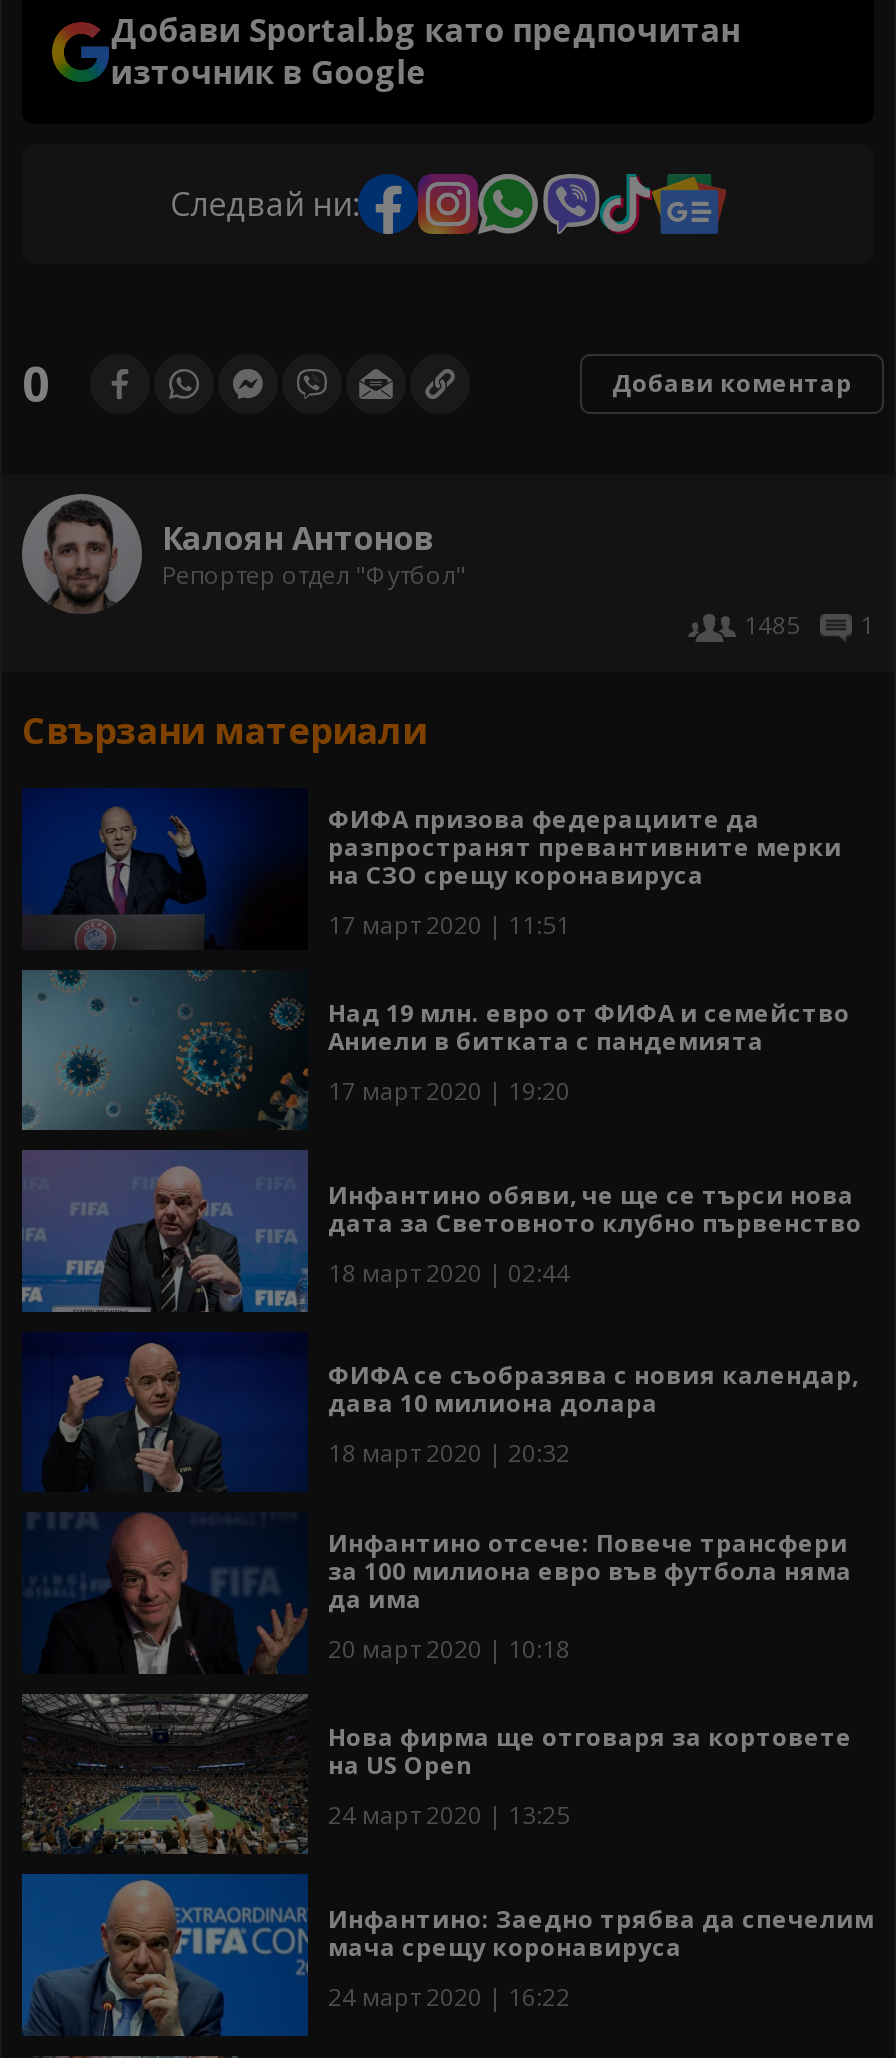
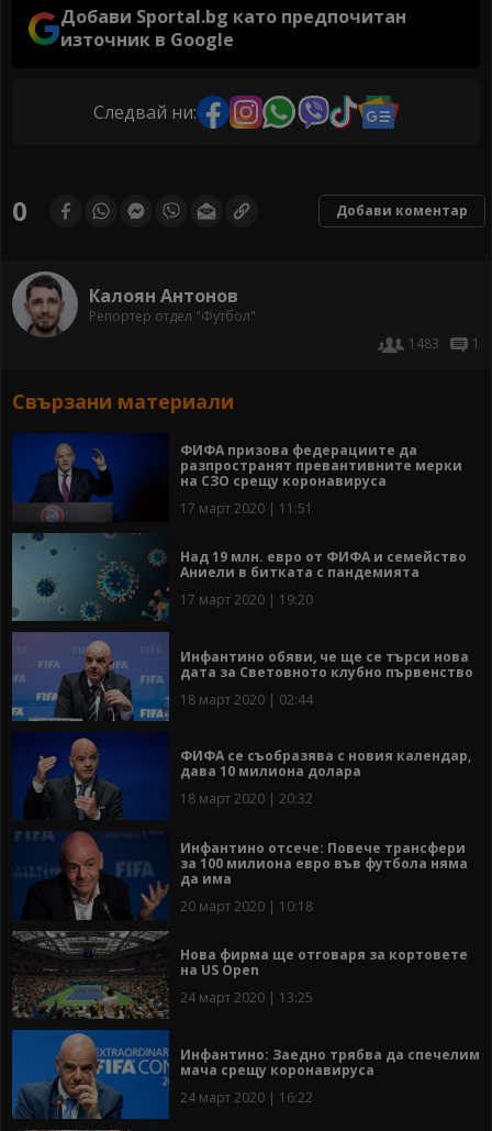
[744,608,874,642] 1485 1 -> [409,334,480,353] 1483 1

